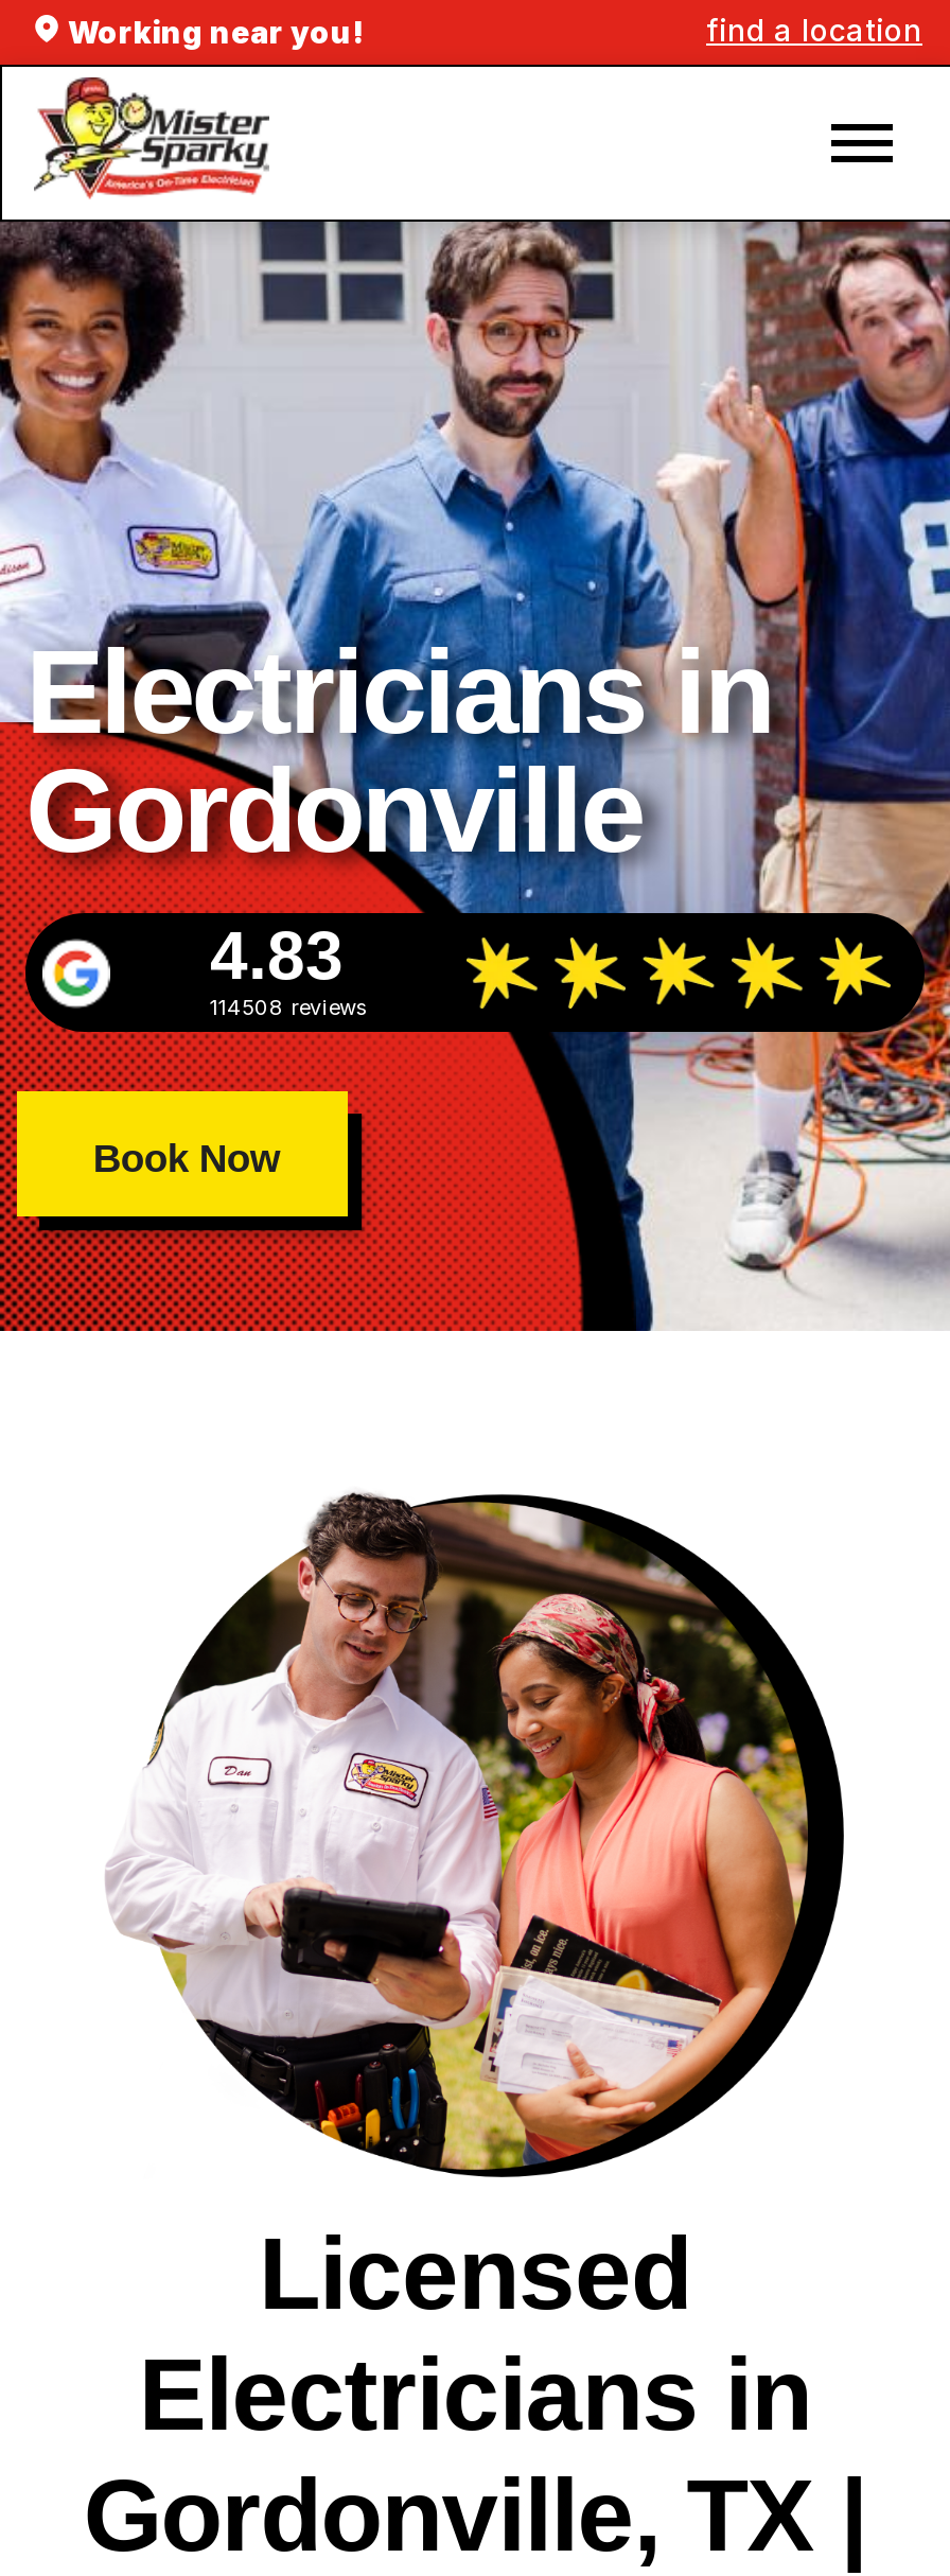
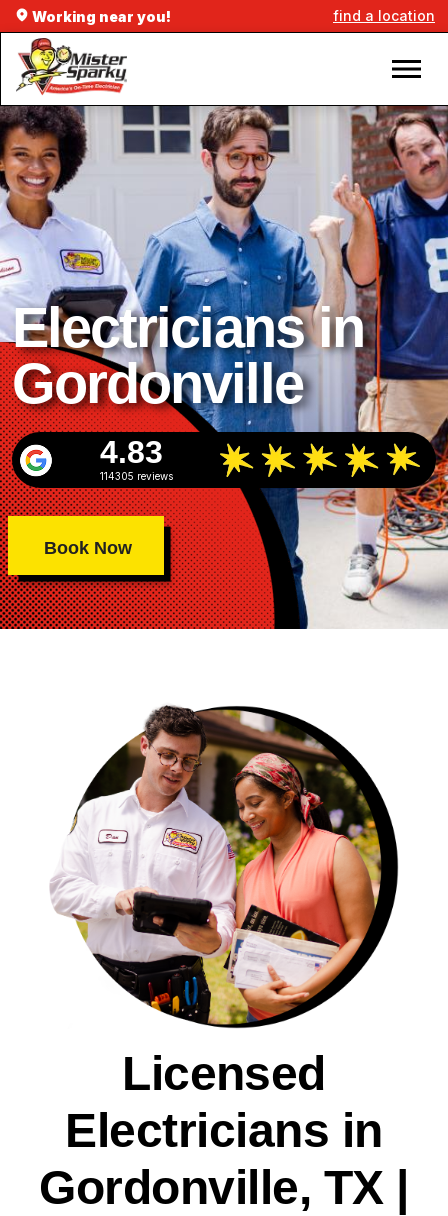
[210,994,367,1019] 114508 reviews -> [99,470,172,482] 114305 reviews

